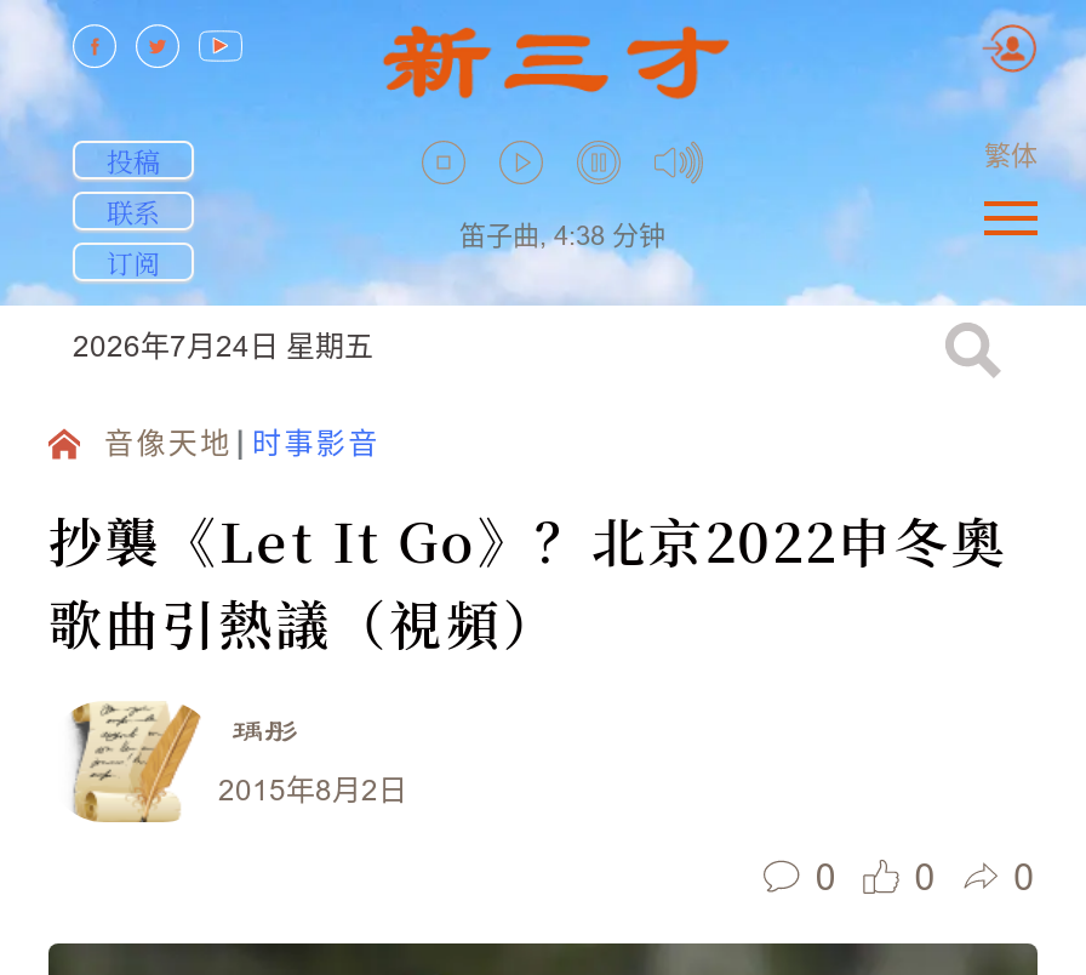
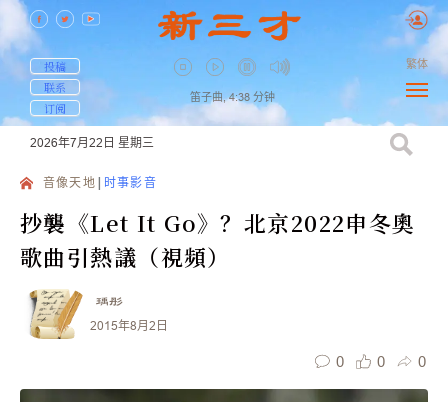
[73,327,373,366] 2026年7月24日 星期五 -> [30,135,154,151] 2026年7月22日 星期三

